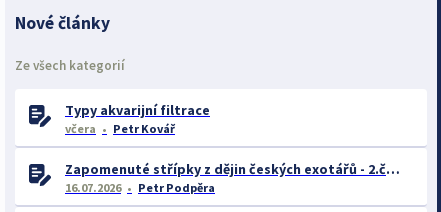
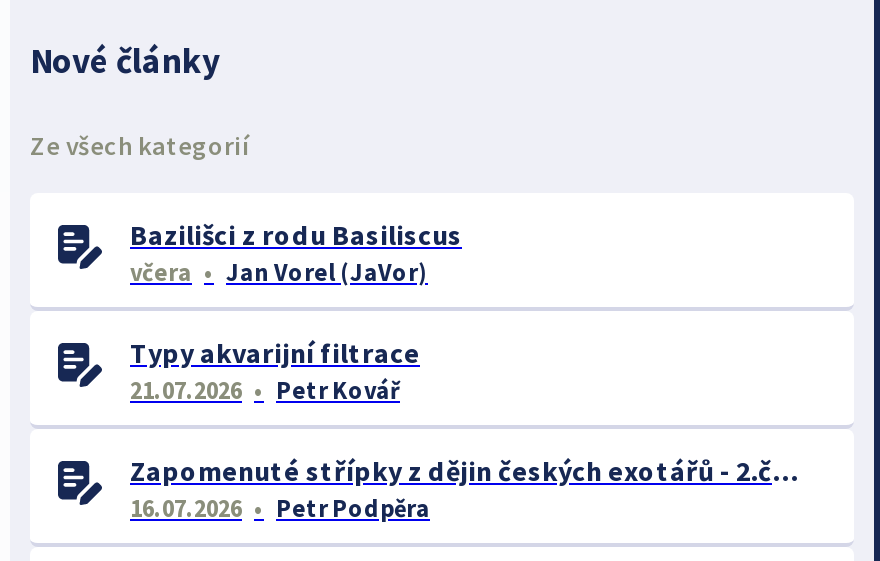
none -> [130,217,462,287] Bazilišci z rodu Basiliscus | včera | Jan Vorel (JaVor)
[65,121,96,136] včera -> [130,375,242,405] 21.07.2026

